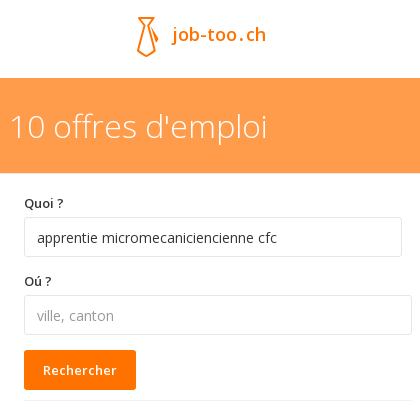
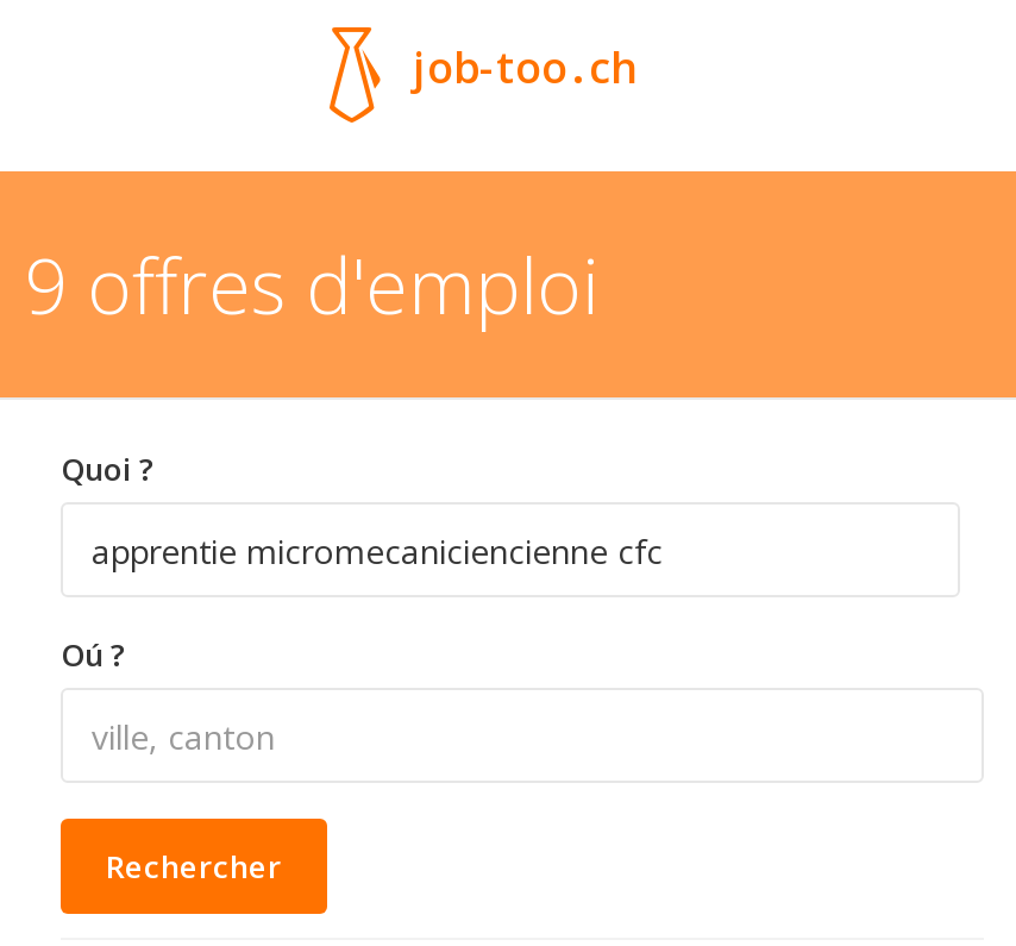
[9,104,268,147] 10 offres d'emploi -> [25,233,598,336] 9 offres d'emploi

